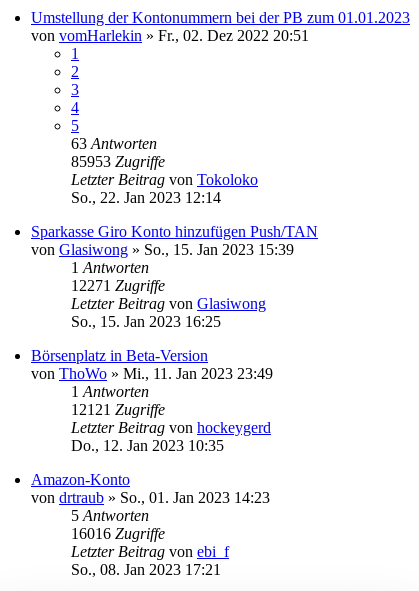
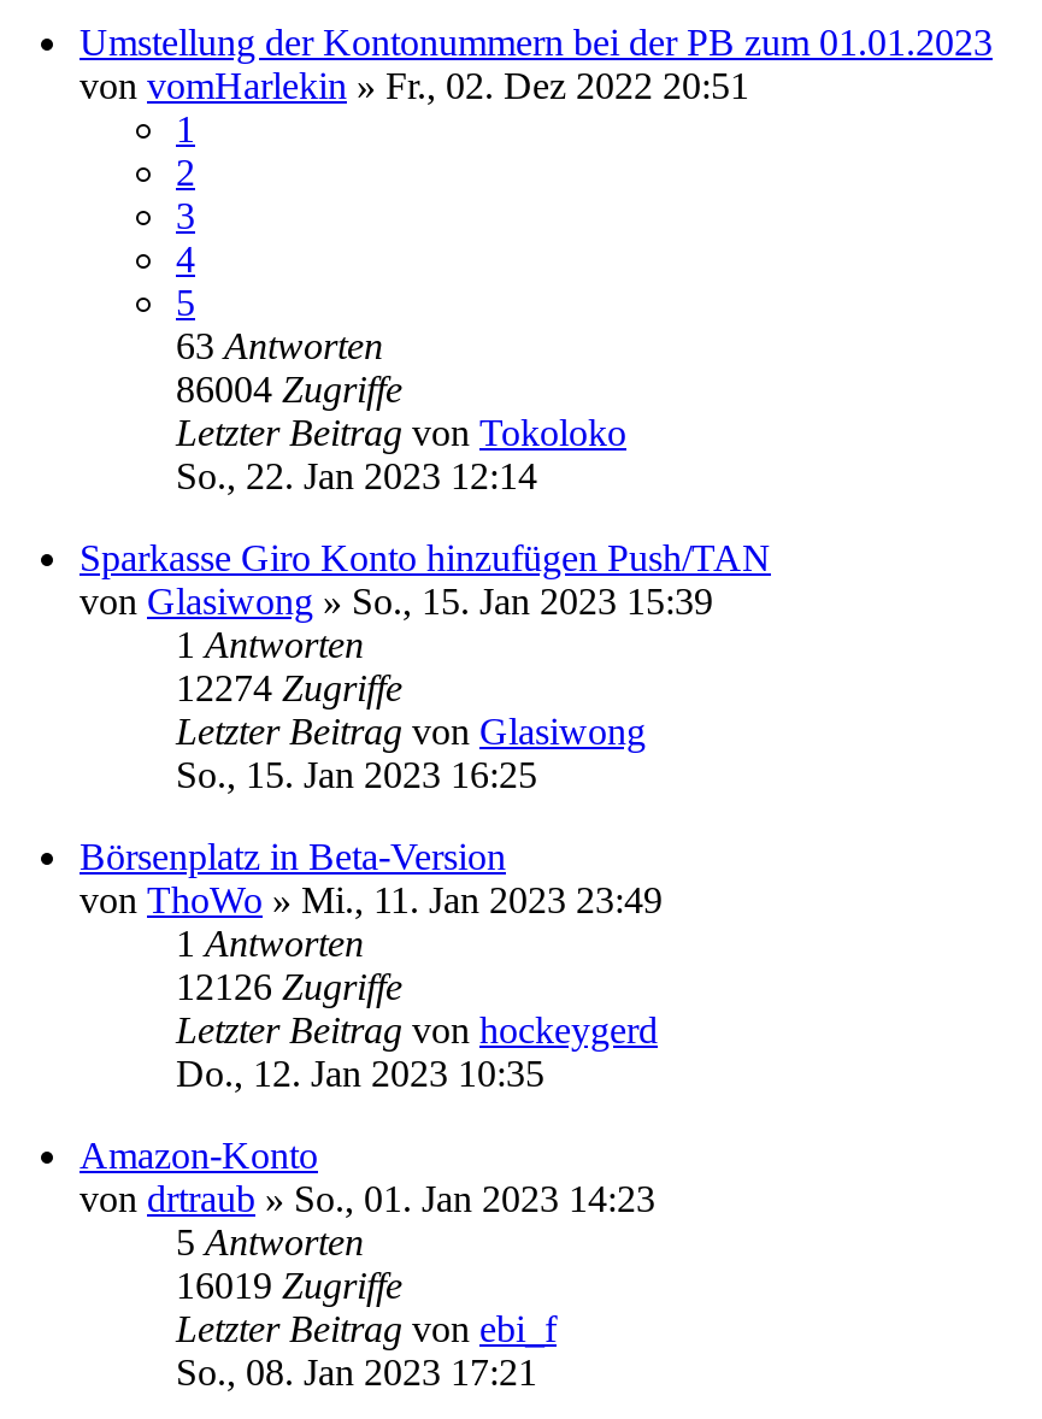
[71,153,165,170] 85953 Zugriffe -> [176,368,402,409] 86004 Zugriffe
[71,277,165,294] 12271 Zugriffe -> [176,667,402,708] 12274 Zugriffe
[71,401,165,418] 12121 Zugriffe -> [176,966,402,1007] 12126 Zugriffe
[71,525,165,542] 16016 Zugriffe -> [176,1265,402,1306] 16019 Zugriffe

